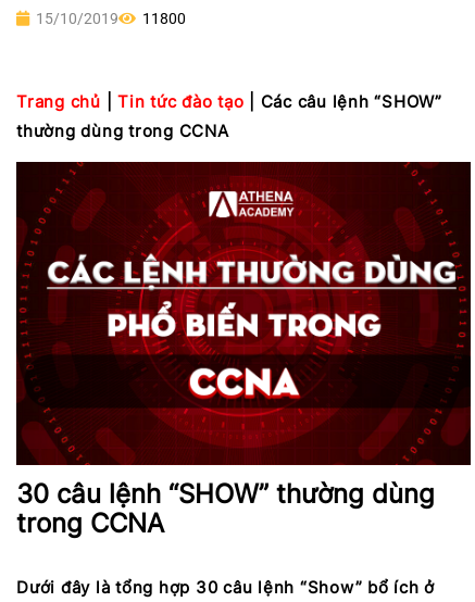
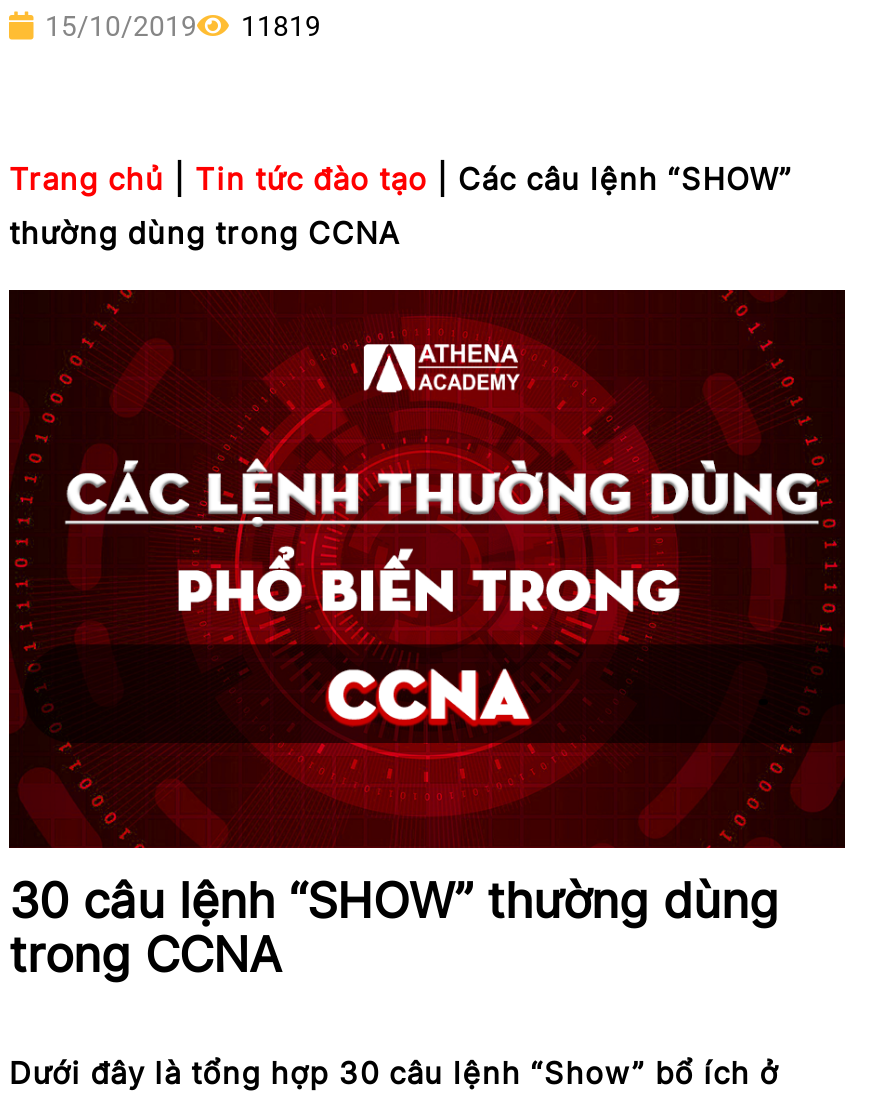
[33,10,186,27] 15/10/2019 11800 -> [39,10,321,42] 15/10/2019 11819

